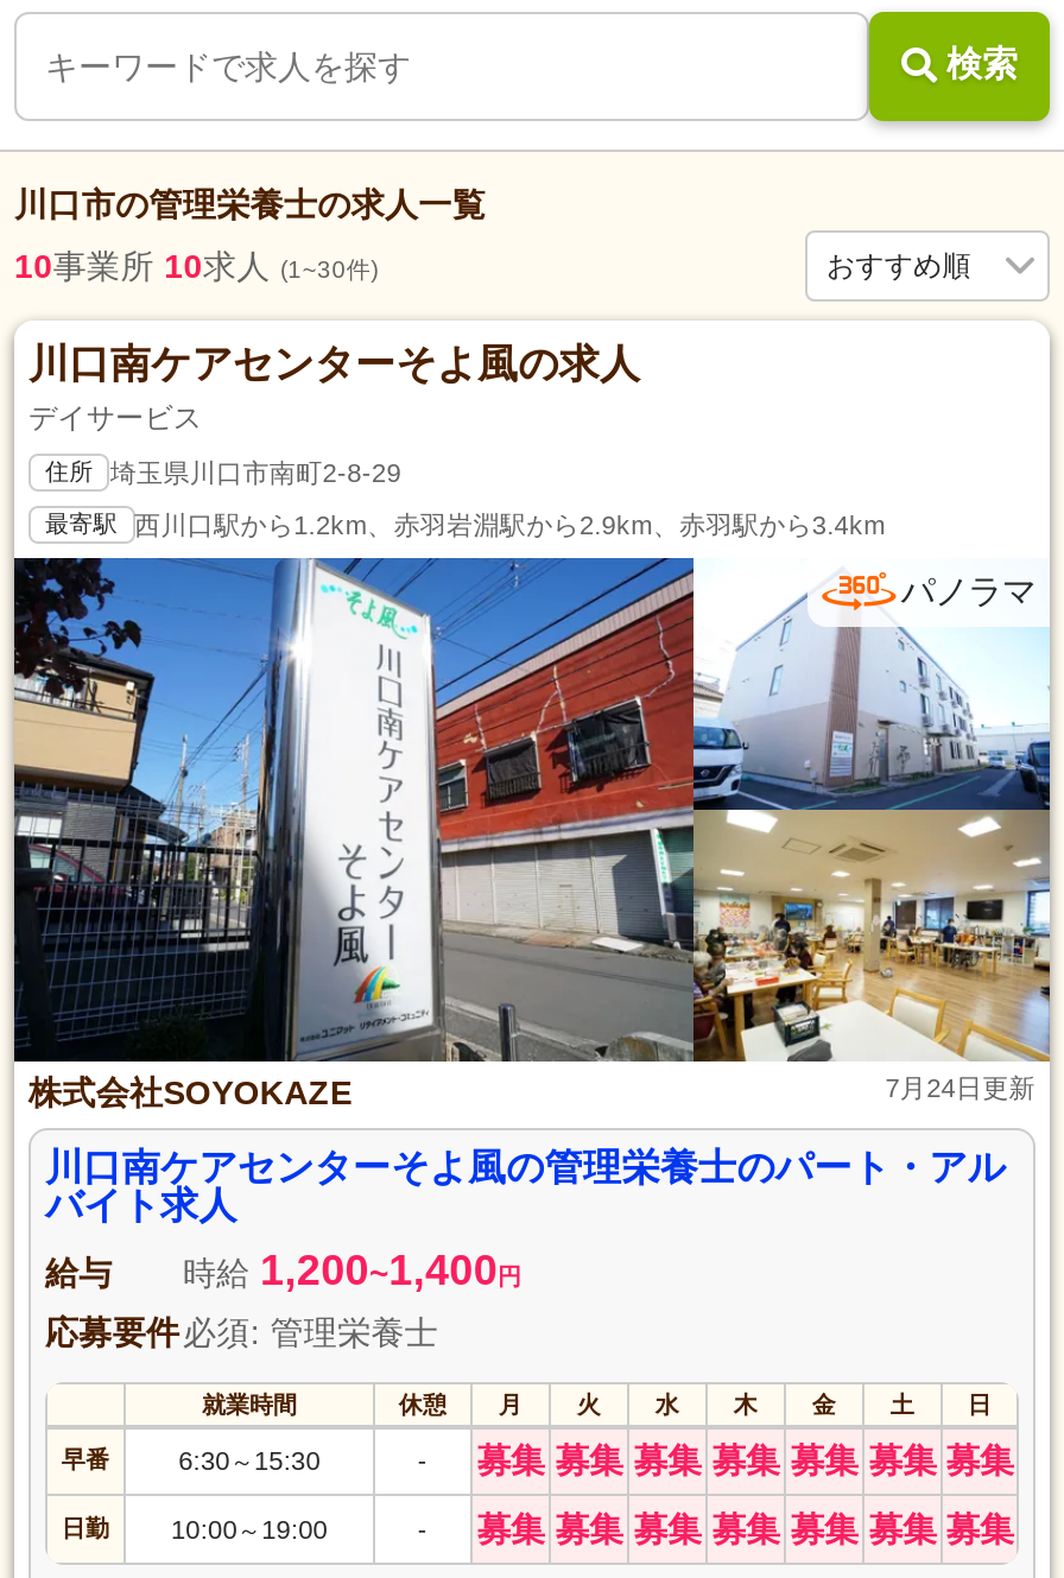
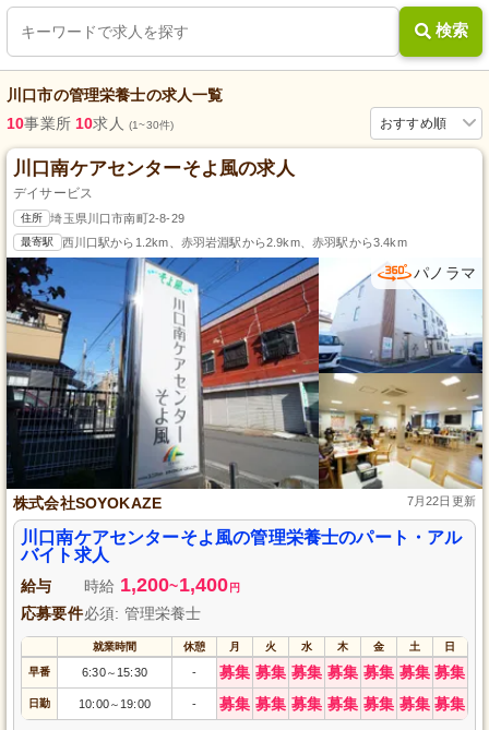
[885,1073,1035,1102] 7月24日更新 -> [407,494,476,507] 7月22日更新

